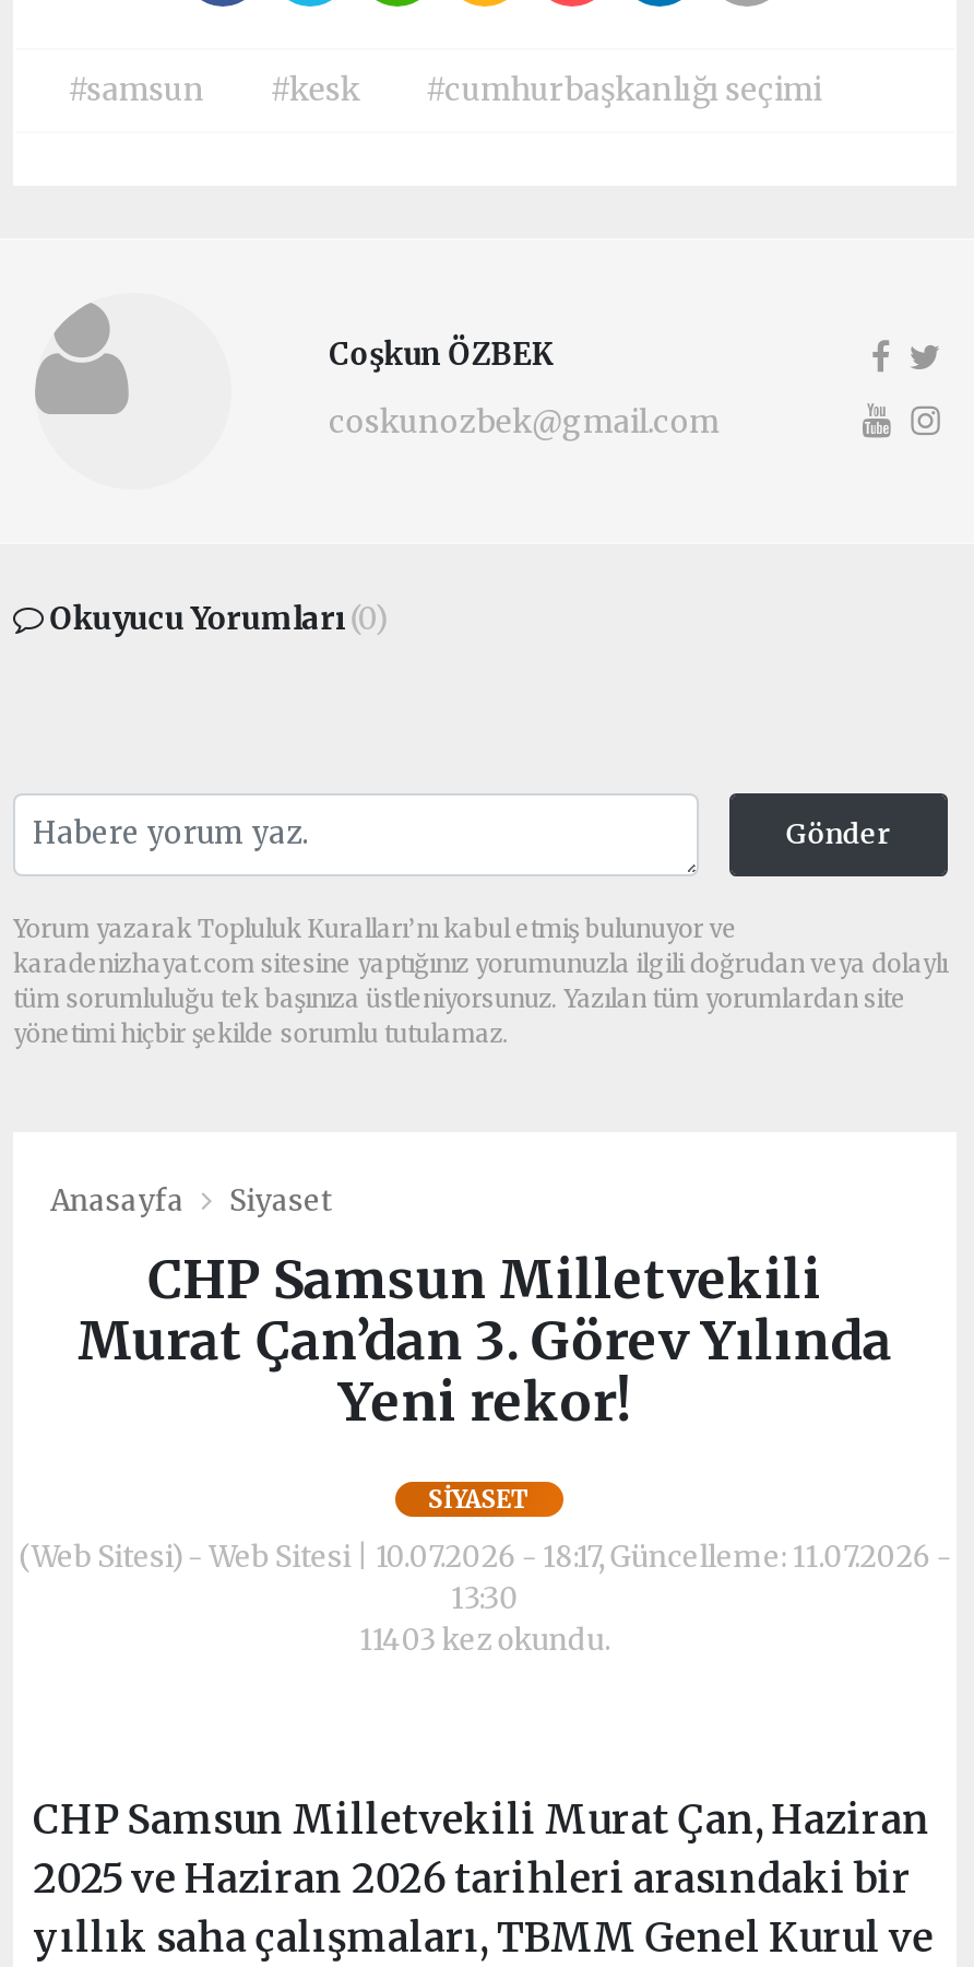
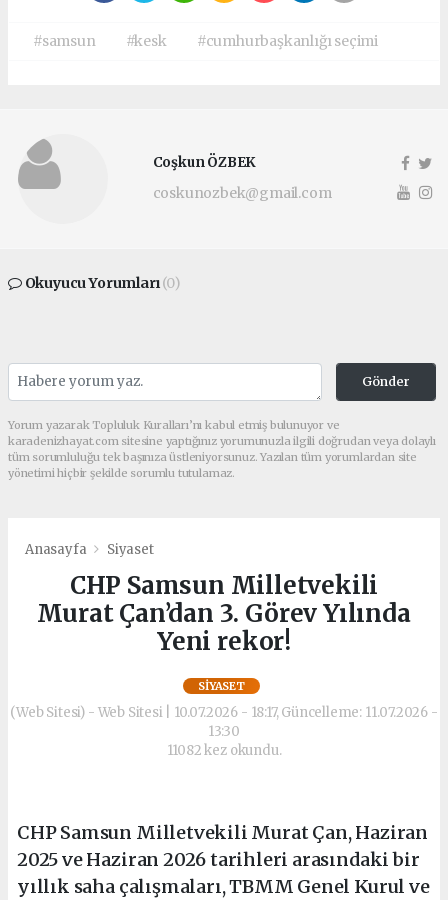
[359,1621,610,1658] 11403 kez okundu. -> [167,741,281,758] 11082 kez okundu.

